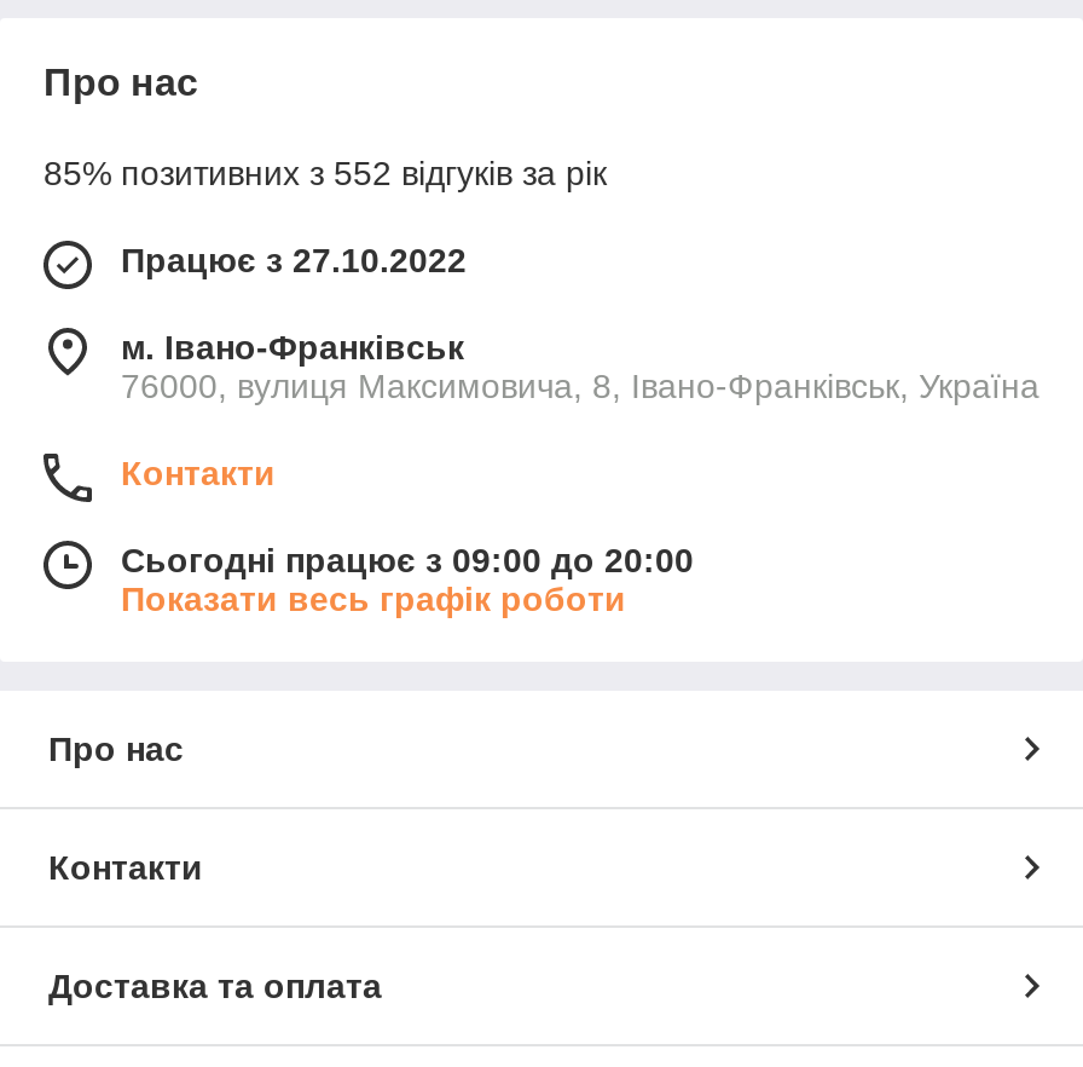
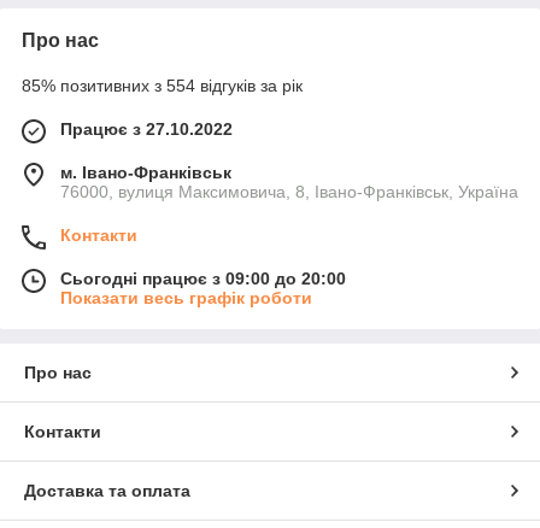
[44,153,607,192] 85% позитивних з 552 відгуків за рік -> [22,76,303,95] 85% позитивних з 554 відгуків за рік

